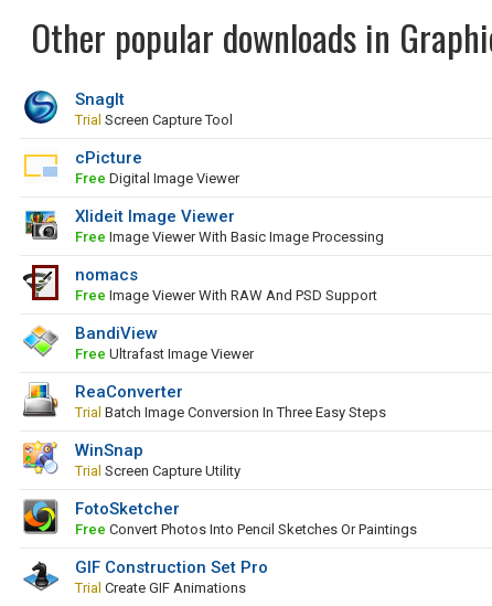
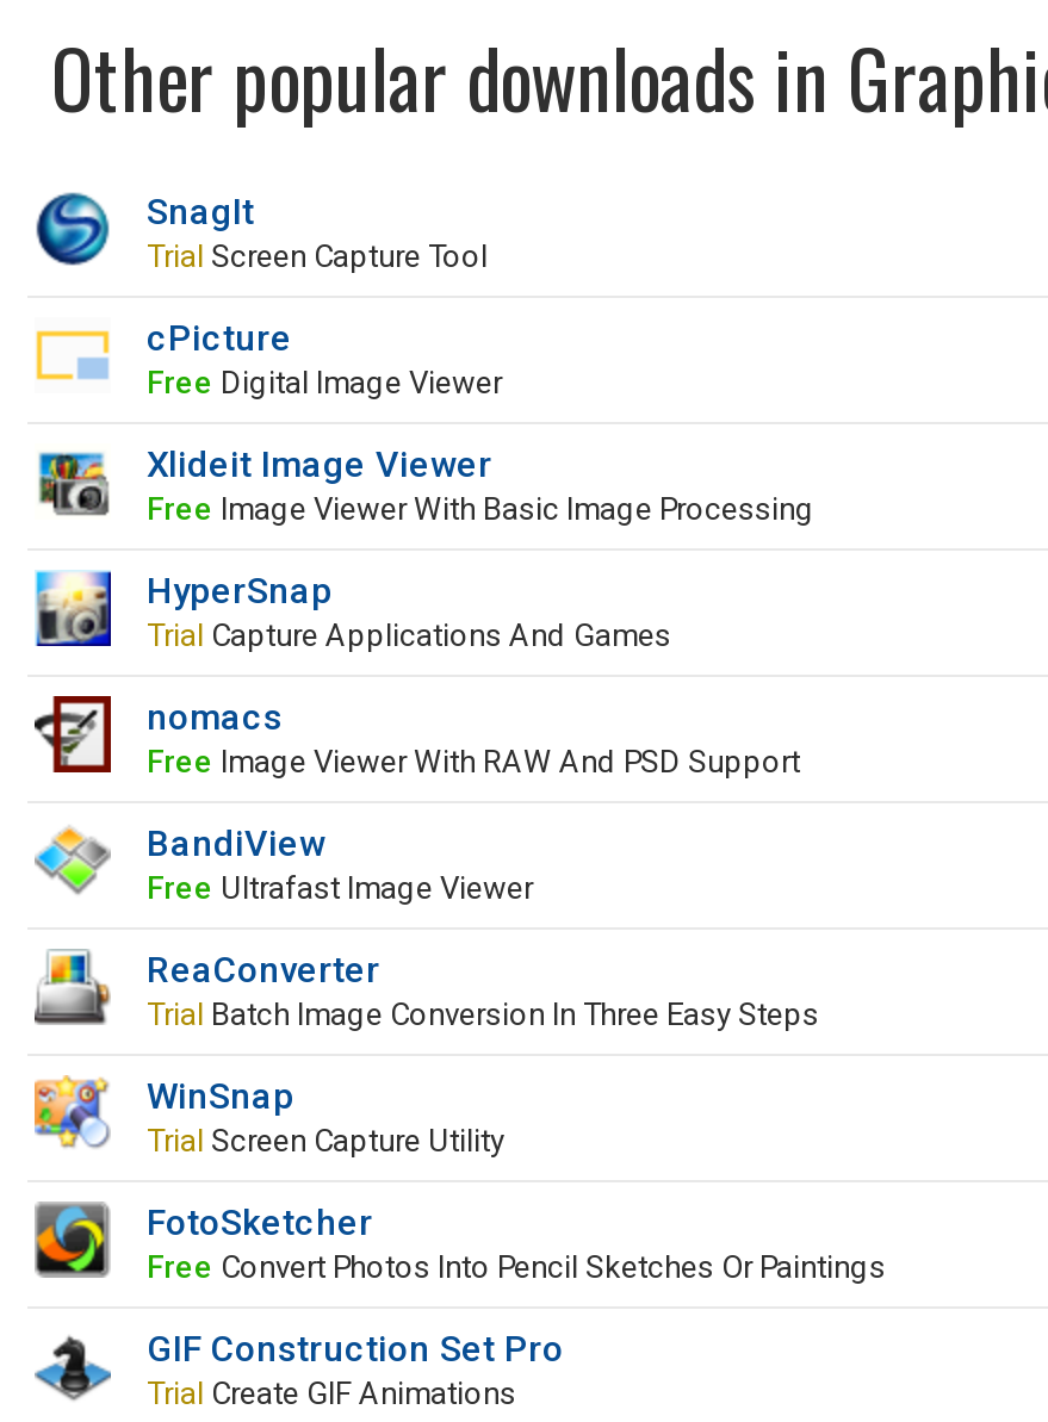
none -> [32,567,671,653] [image] | HyperSnap | Trial Capture Applications And Games

